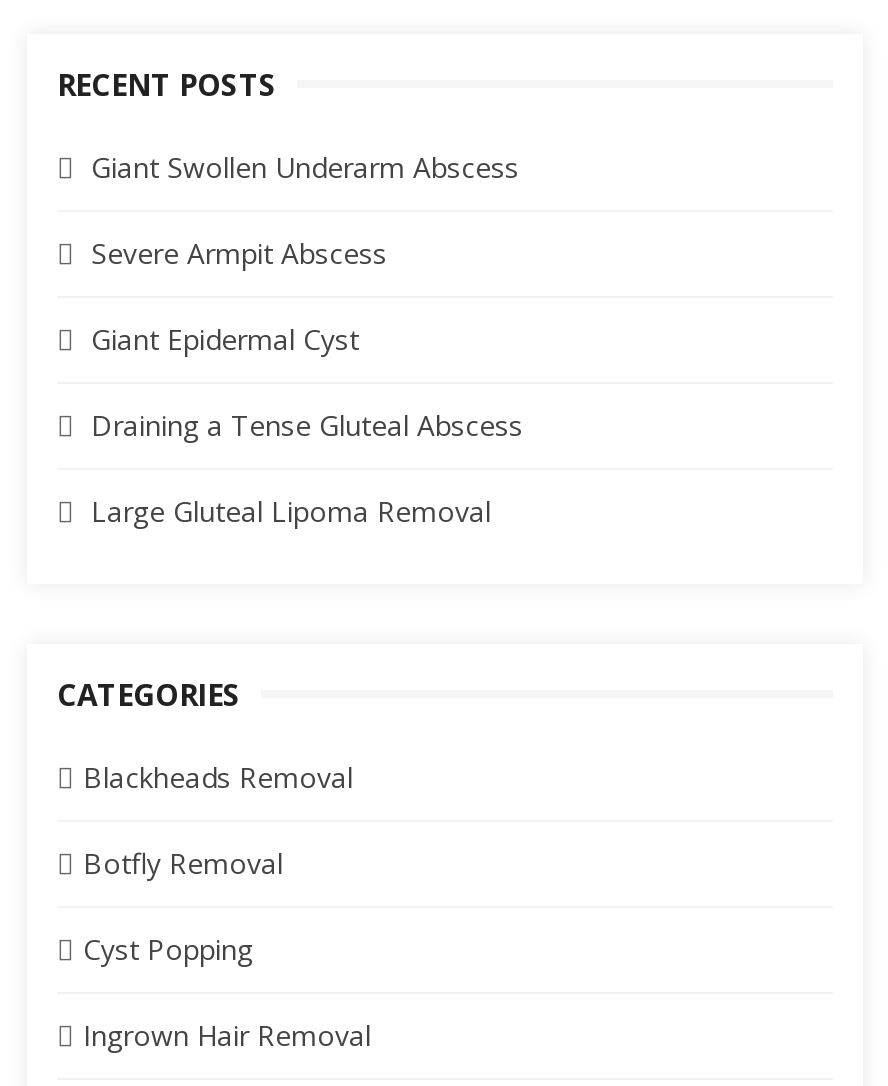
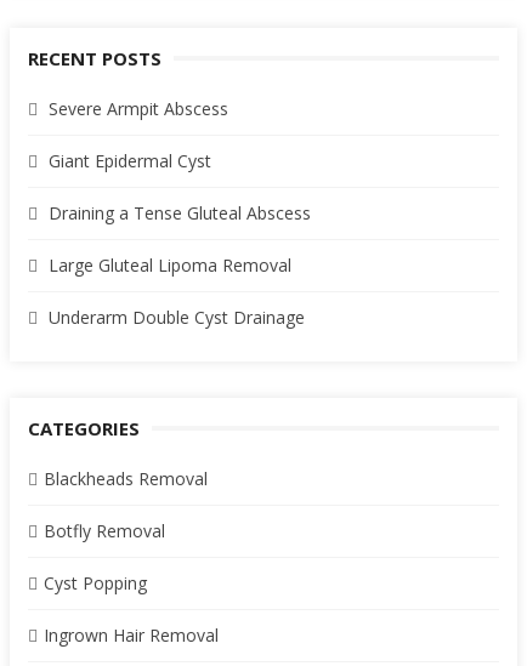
[91,148,519,186] Giant Swollen Underarm Abscess -> none
moved [91,234,523,530] -> [49,97,311,277]: Severe Armpit Abscess | Giant Epidermal Cyst | Draining a Tense Gluteal Abscess | Large Gluteal Lipoma Removal
none -> [49,306,305,329] Underarm Double Cyst Drainage

